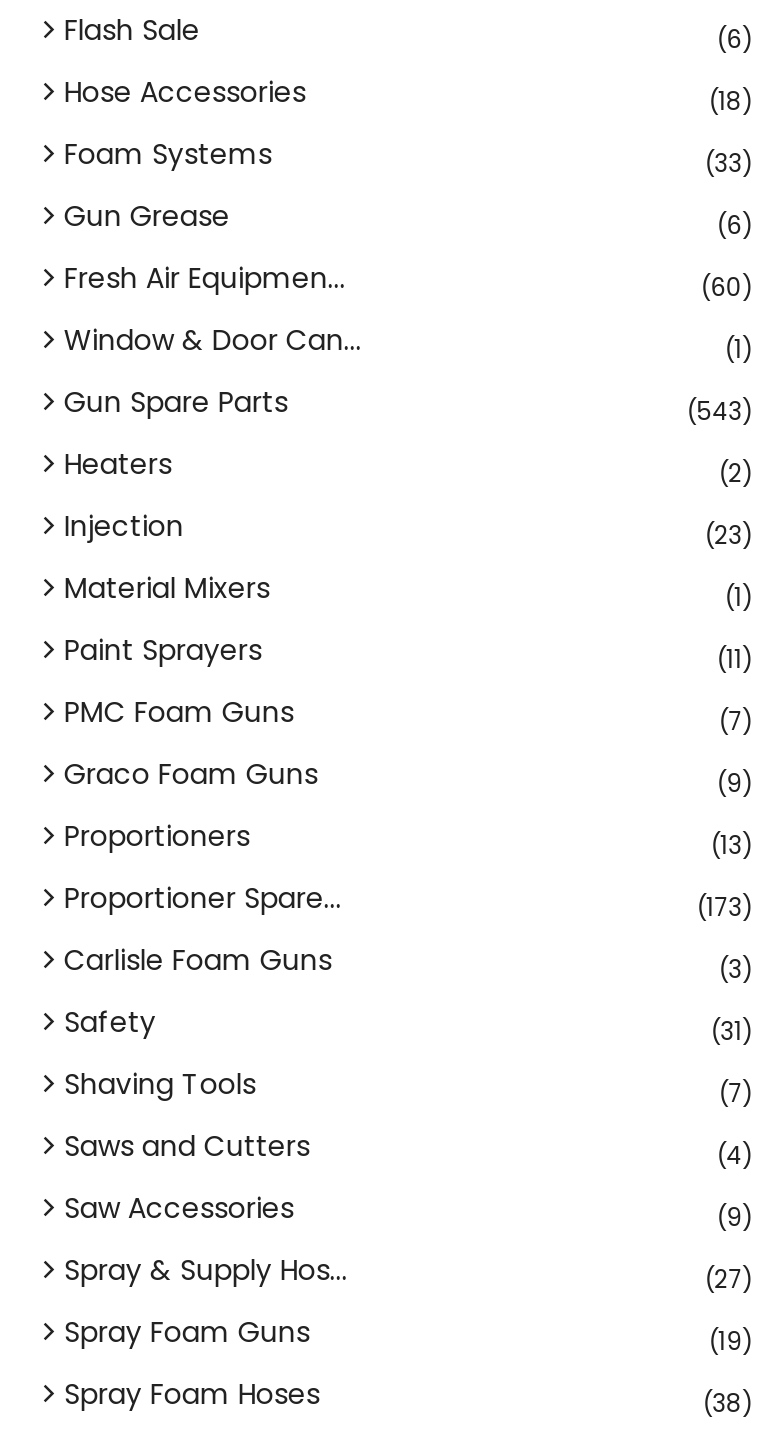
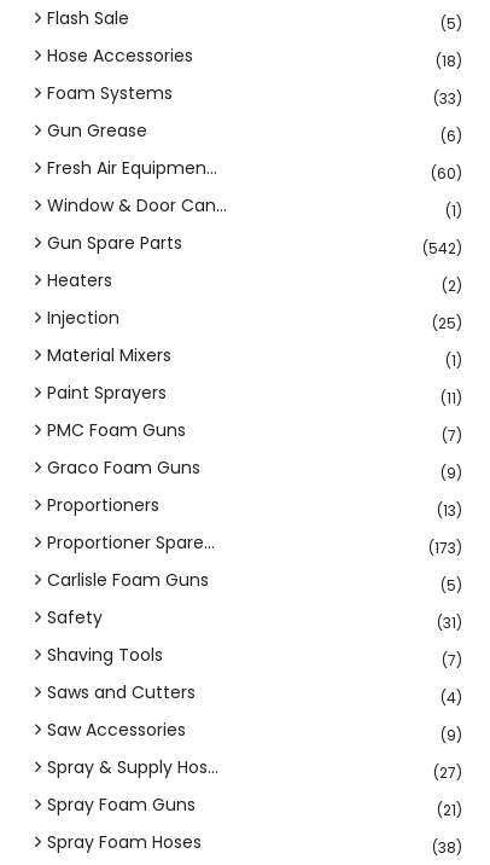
[716,22,752,56] (6) -> [441,14,462,34] (5)
[686,394,752,428] (543) -> [423,238,462,259] (542)
[704,518,752,552] (23) -> [432,313,462,334] (25)
[718,952,752,986] (3) -> [441,575,462,596] (5)
[708,1324,752,1358] (19) -> [437,800,462,821] (21)

